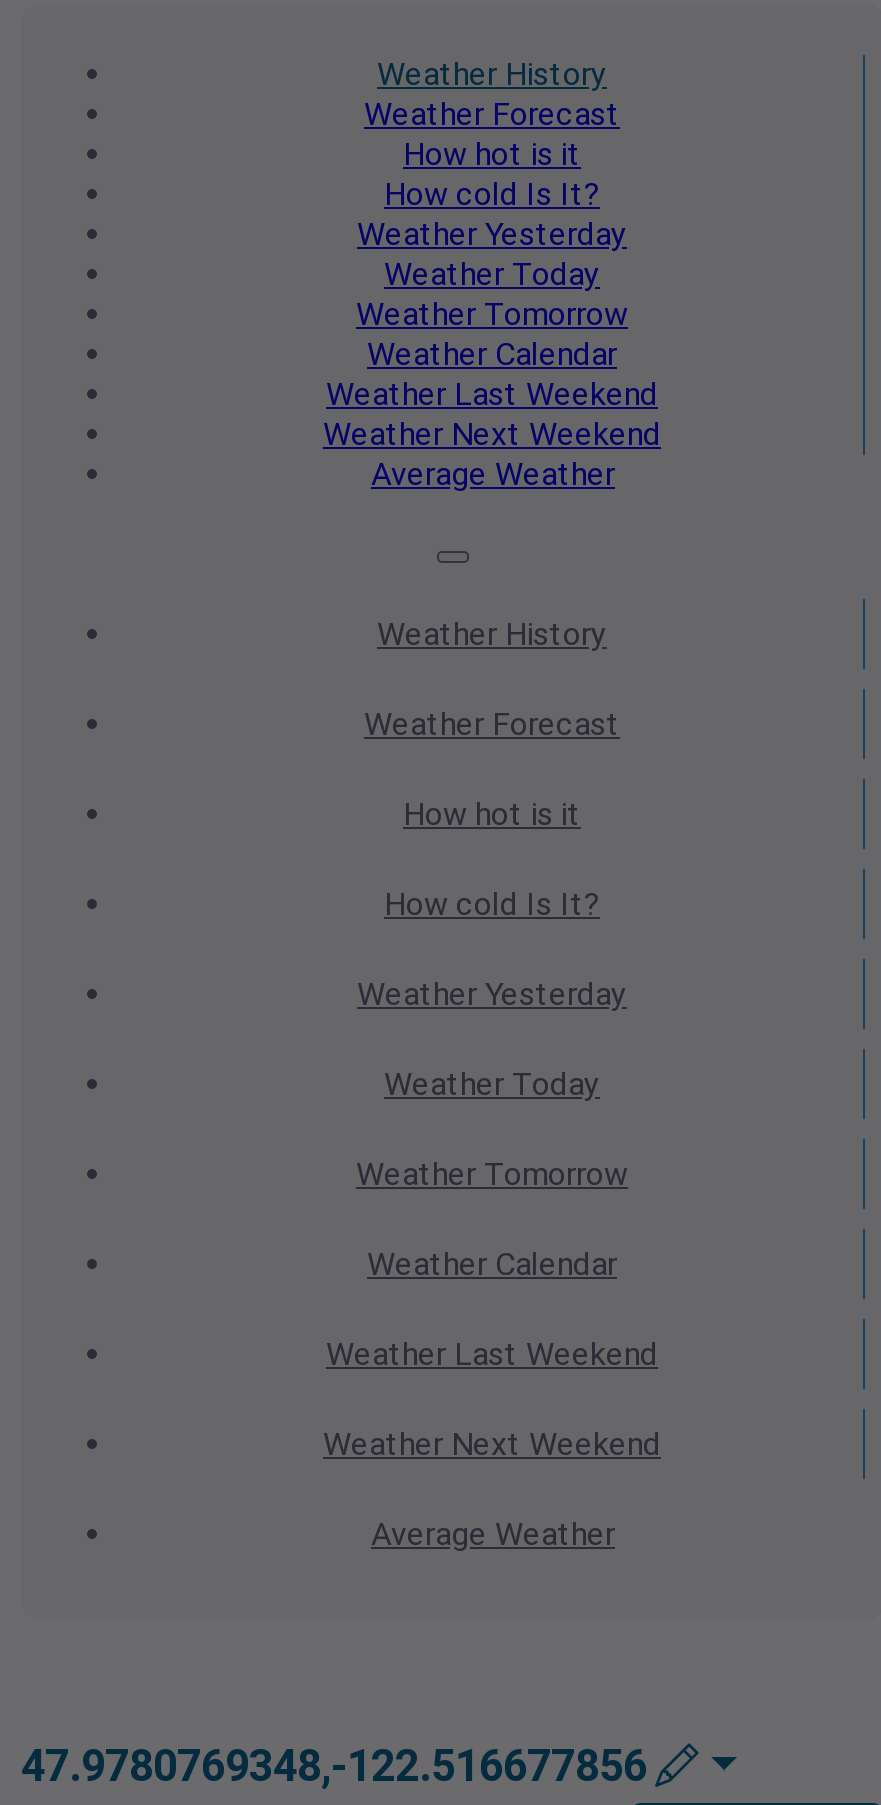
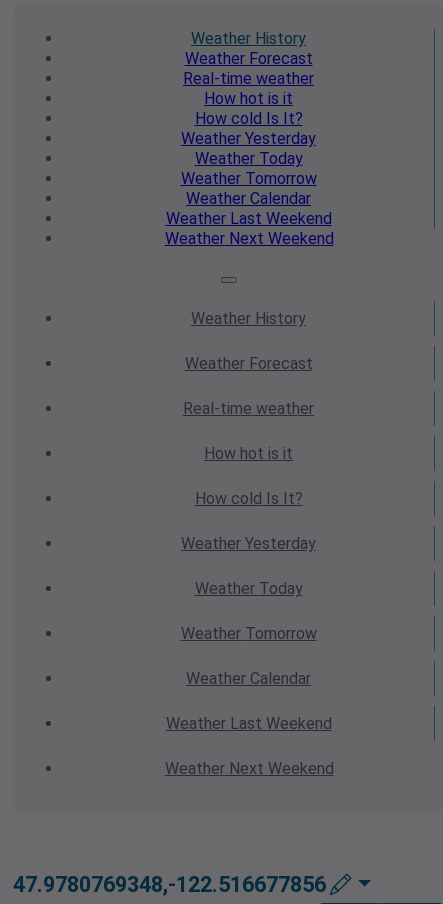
moved [323,135,661,453] -> [164,89,333,248]: How hot is it | How cold Is It? | Weather Yesterday | Weather Today | Weather Tomorrow | Weather Calendar | Weather Last Weekend | Weather Next Weekend
none -> [183,69,314,88] Real-time weather
[371,455,615,493] Average Weather -> none
none -> [183,399,314,418] Real-time weather
moved [323,795,661,1463] -> [164,444,333,778]: How hot is it | How cold Is It? | Weather Yesterday | Weather Today | Weather Tomorrow | Weather Calendar | Weather Last Weekend | Weather Next Weekend
[371,1515,615,1553] Average Weather -> none

